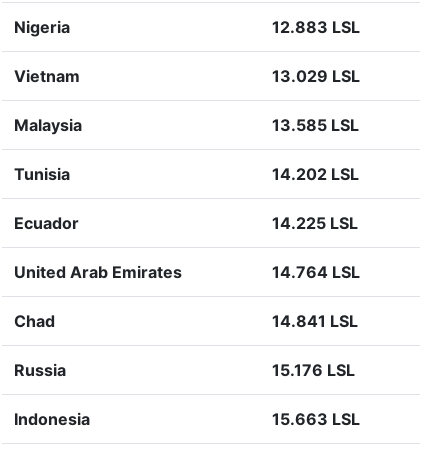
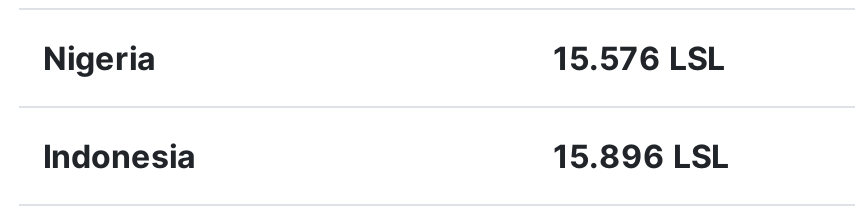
[14,17,360,380] 12.883 LSL | Vietnam | 13.029 LSL | Malaysia | 13.585 LSL | Tunisia | 14.202 LSL | Ecuador | 14.225 LSL | United Arab Emirates | 14.764 LSL | Chad | 14.841 LSL | Russia | 15.176 LSL -> [553,38,725,78] 15.576 LSL
[272,409,360,429] 15.663 LSL -> [553,136,729,176] 15.896 LSL

